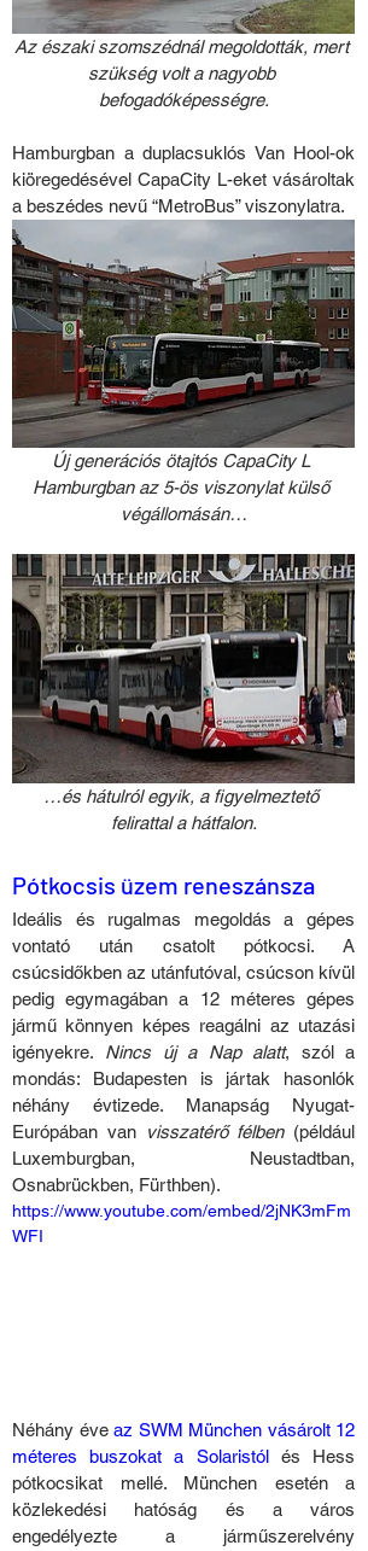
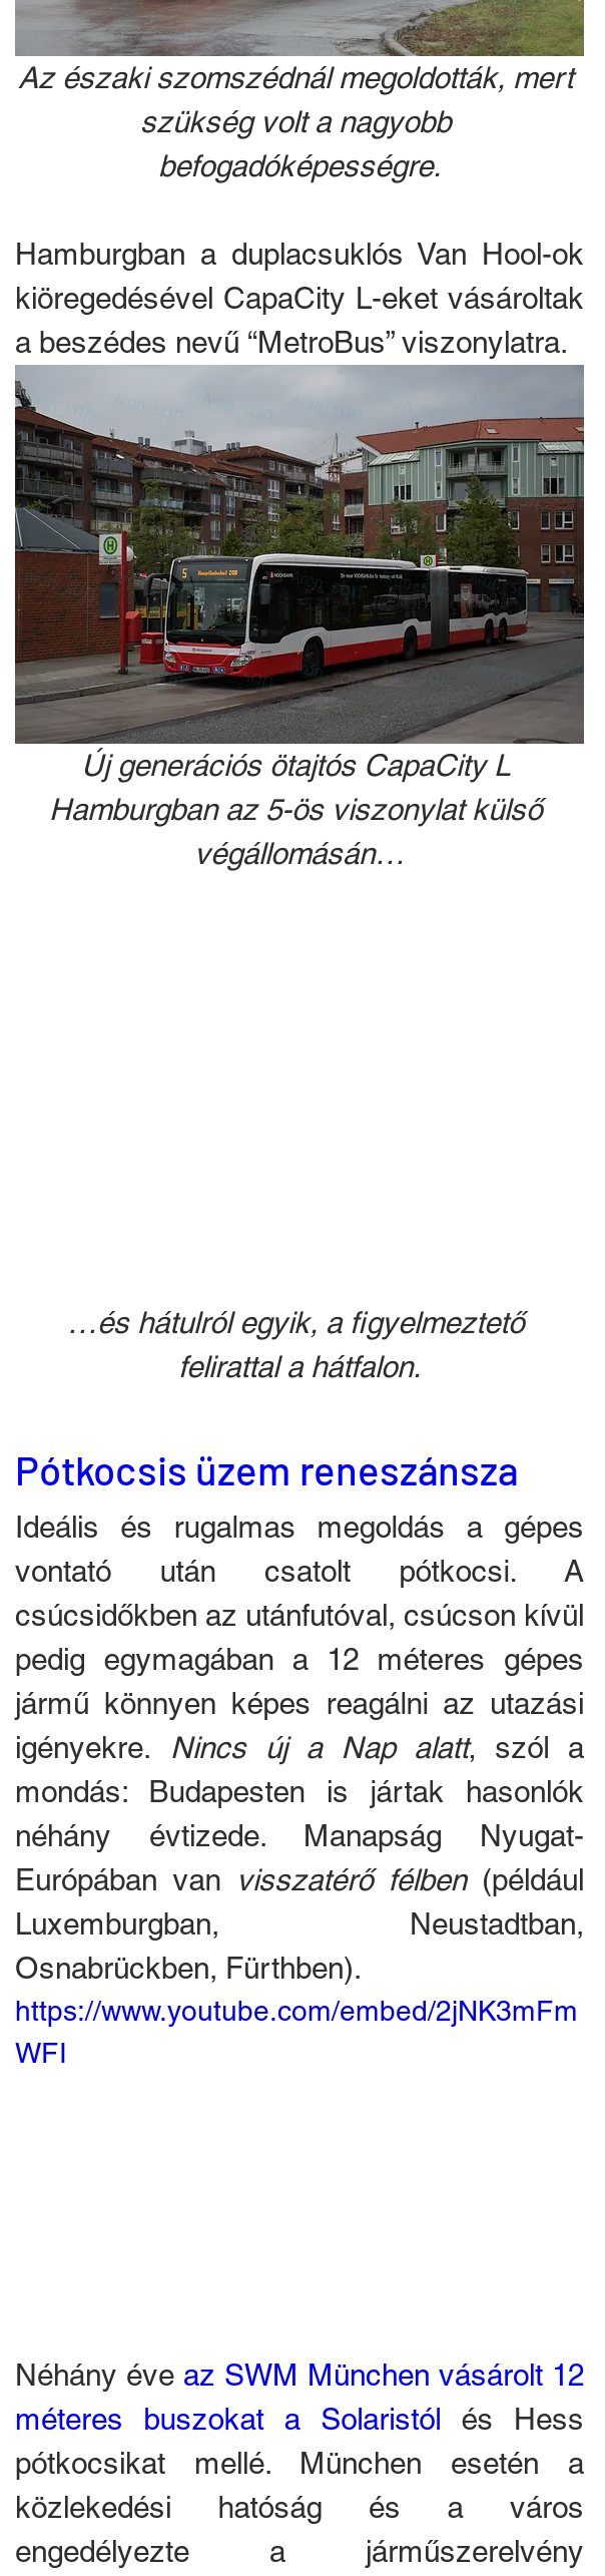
[11,553,356,785] [image] -> none

